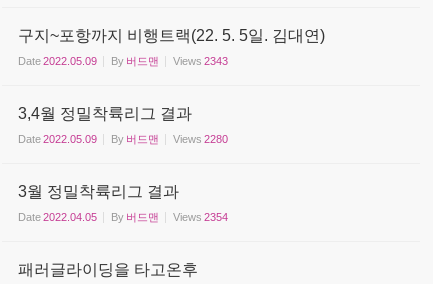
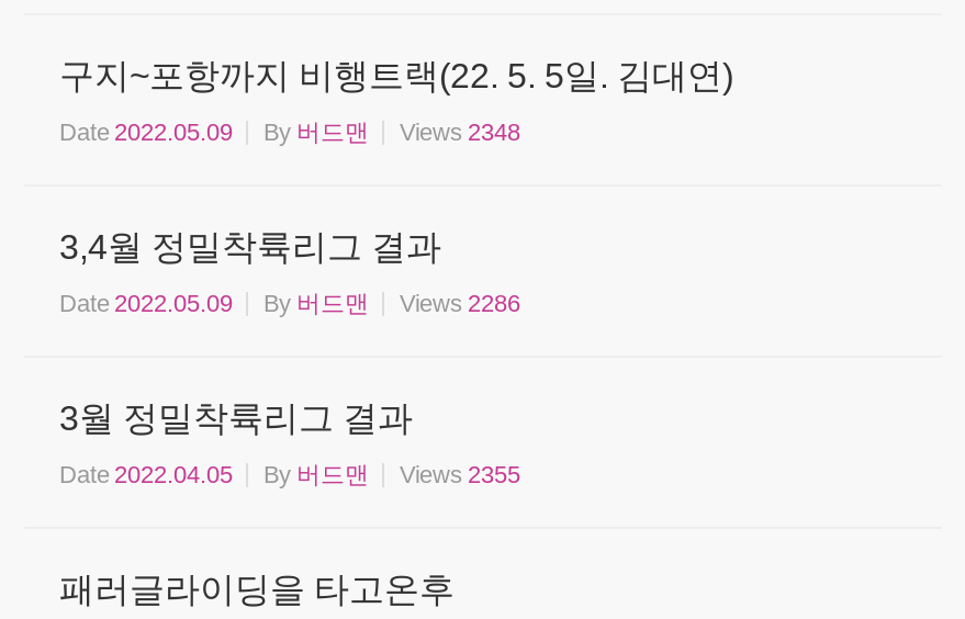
[18,55,228,67] Date 2022.05.09 By 버드맨 Views 2343 -> [59,120,520,146] Date 2022.05.09 By 버드맨 Views 2348
[18,133,228,145] Date 2022.05.09 By 버드맨 Views 2280 -> [59,291,520,317] Date 2022.05.09 By 버드맨 Views 2286
[18,211,228,223] Date 2022.04.05 By 버드맨 Views 2354 -> [59,462,520,488] Date 2022.04.05 By 버드맨 Views 2355

